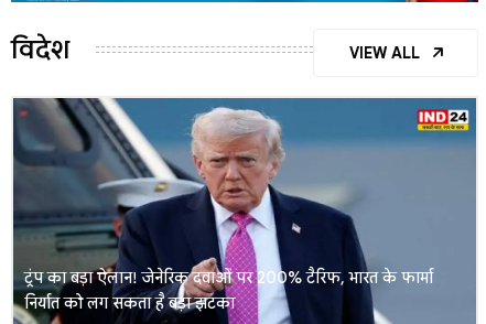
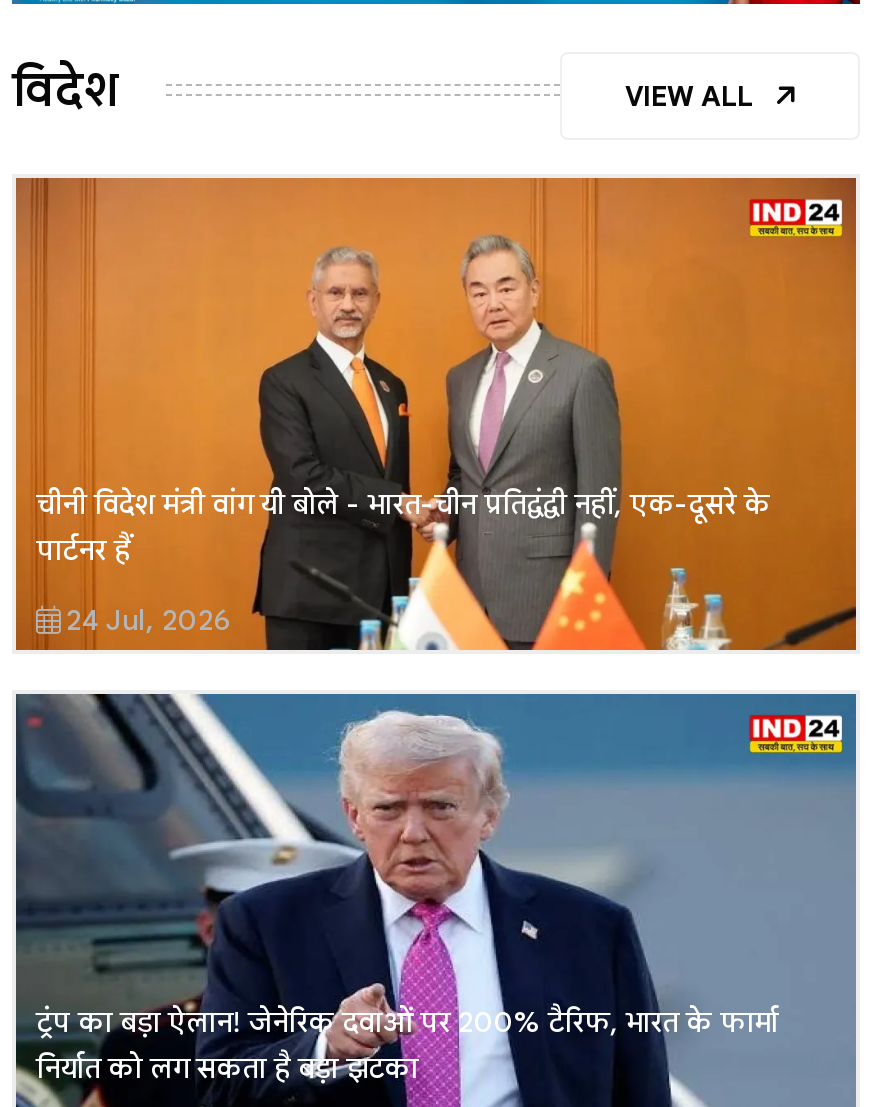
none -> [14,176,858,654] [image] | चीनी विदेश मंत्री वांग यी बोले - भारत-चीन प्रतिद्वंद्वी नहीं, एक-दूसरे के | पार्टनर हैं | 24 Jul, 2026

